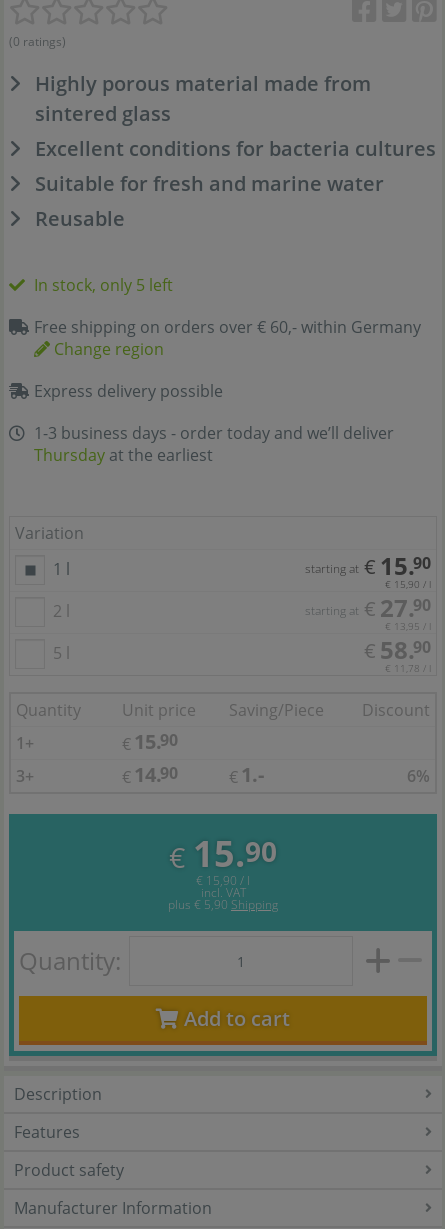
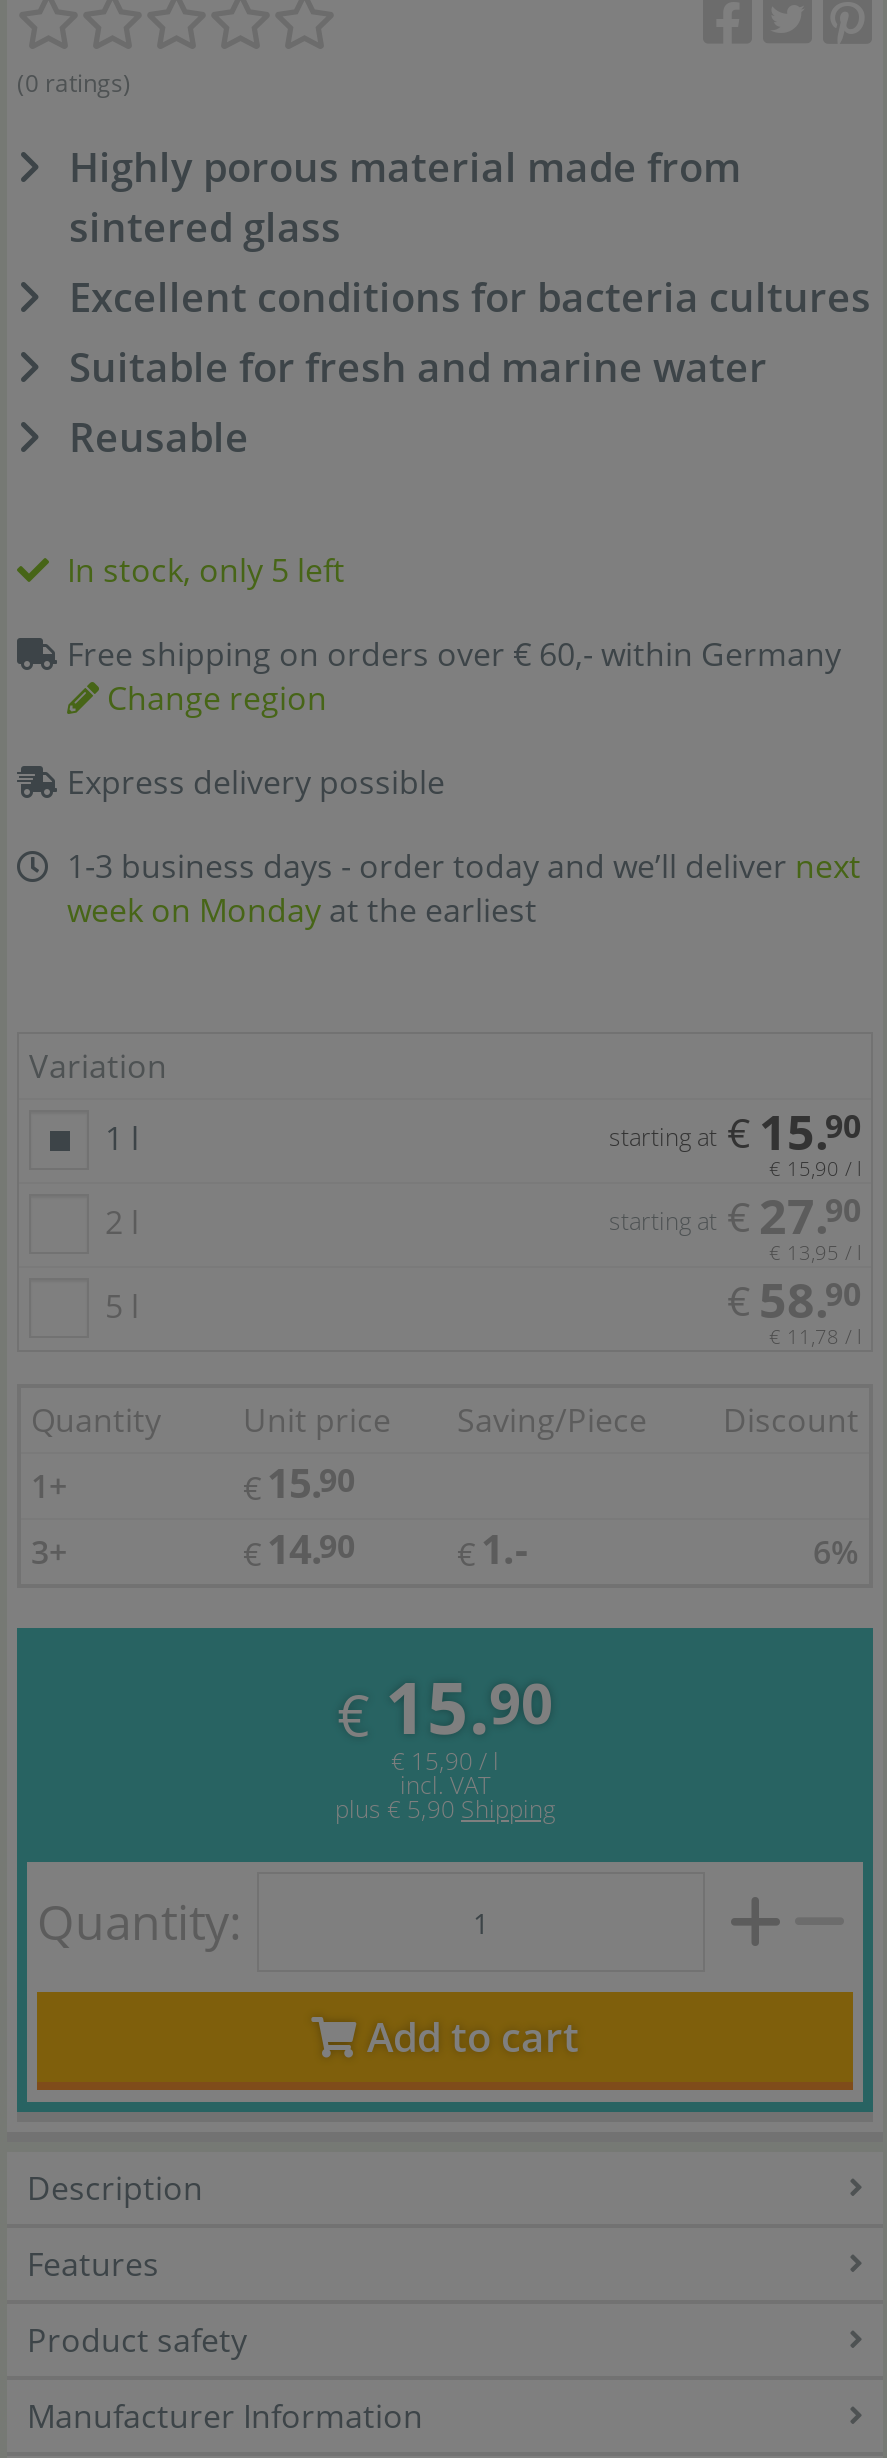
[34,422,394,466] 1-3 business days - order today and we’ll deliver | Thursday at the earliest -> [67,844,861,932] 1-3 business days - order today and we’ll deliver next | week on Monday at the earliest

